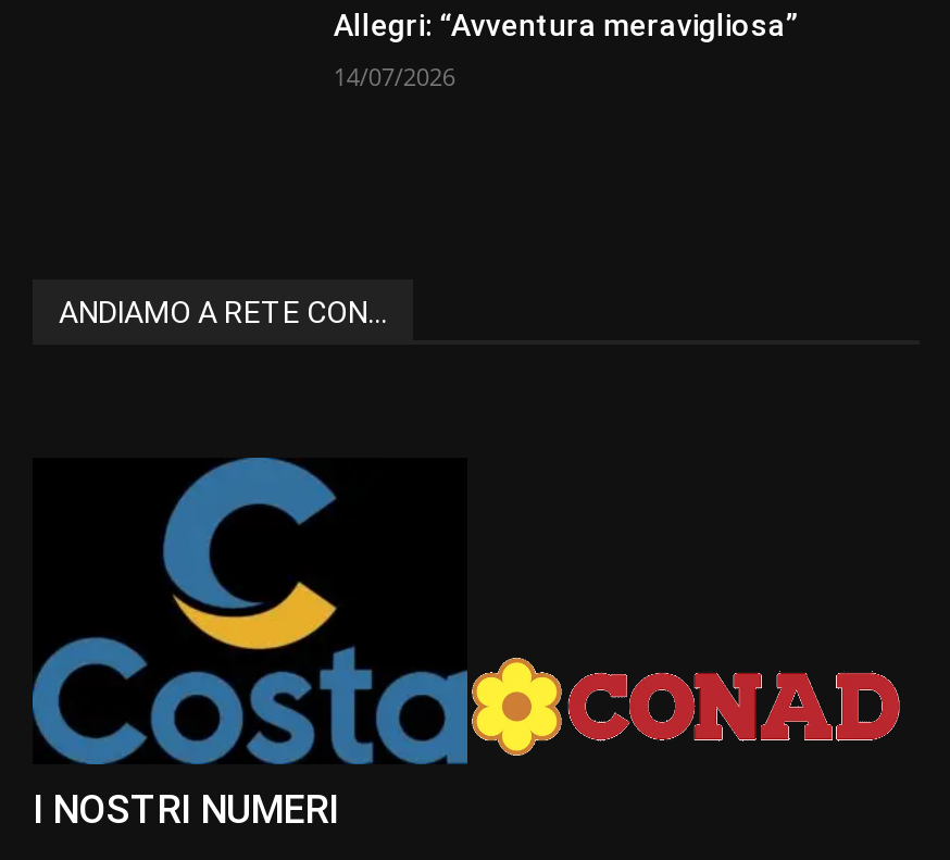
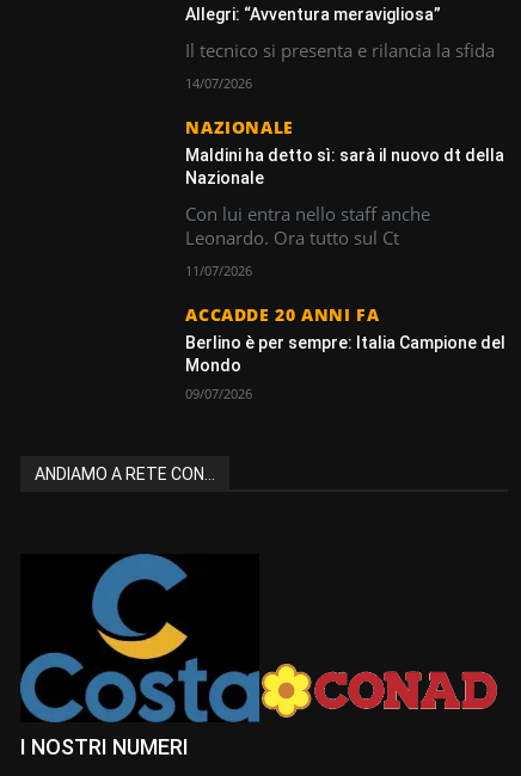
none -> [186,38,495,62] Il tecnico si presenta e rilancia la sfida
none -> [186,116,506,402] NAZIONALE | Maldini ha detto sì: sarà il nuovo dt della | Nazionale | Con lui entra nello staff anche | Leonardo. Ora tutto sul Ct | 11/07/2026 | ACCADDE 20 ANNI FA | Berlino è per sempre: Italia Campione del | Mondo | 09/07/2026

